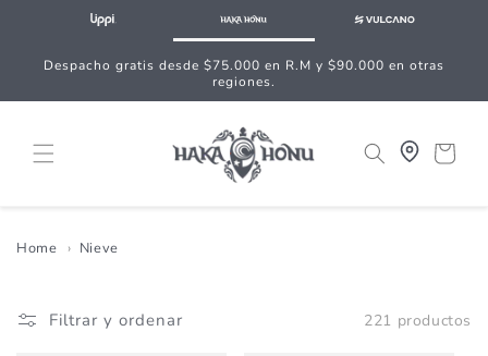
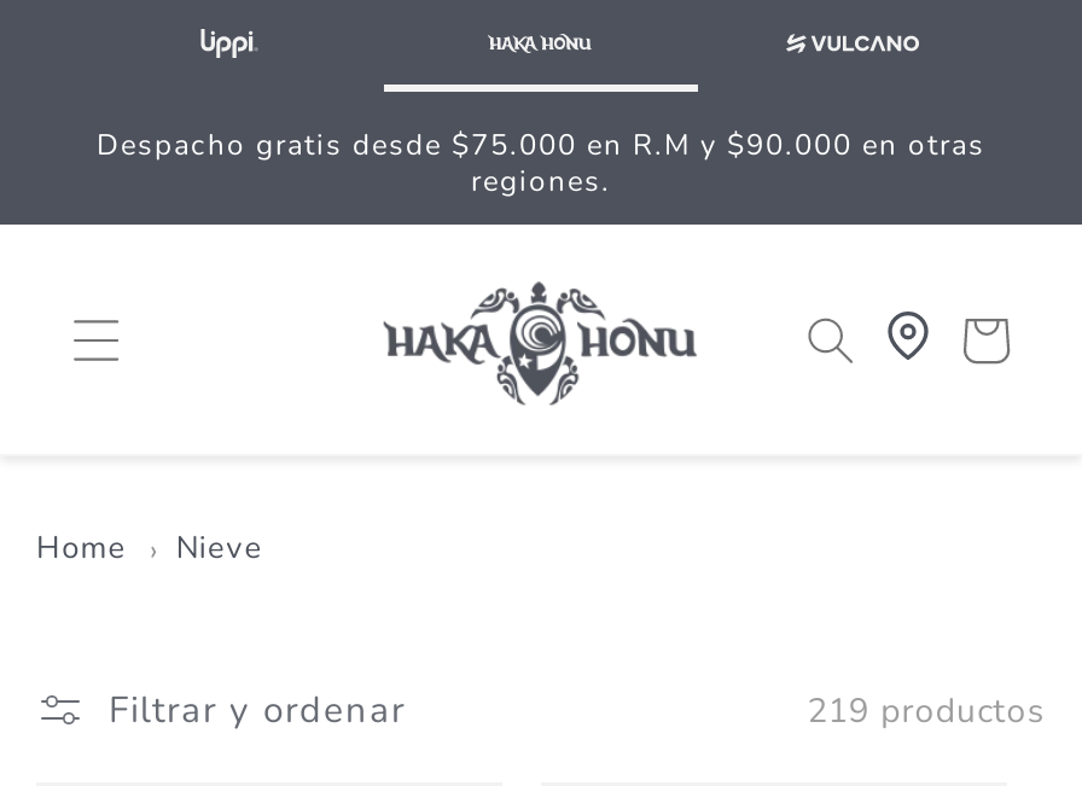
[364,310,472,331] 221 productos -> [807,687,1046,733] 219 productos

